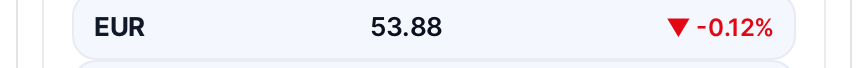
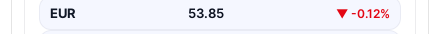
[370,11,442,43] 53.88 -> [188,5,224,21] 53.85

